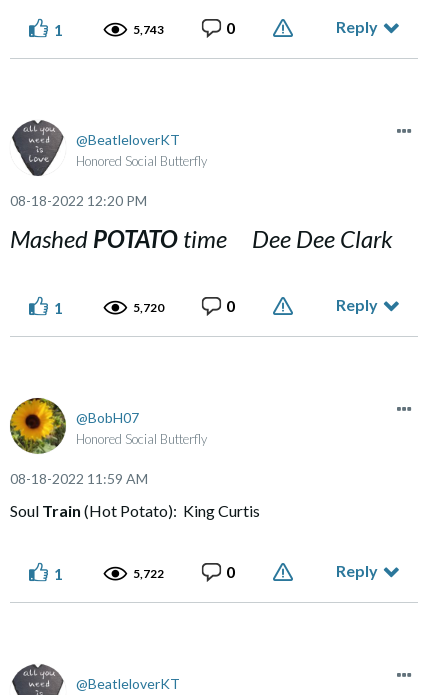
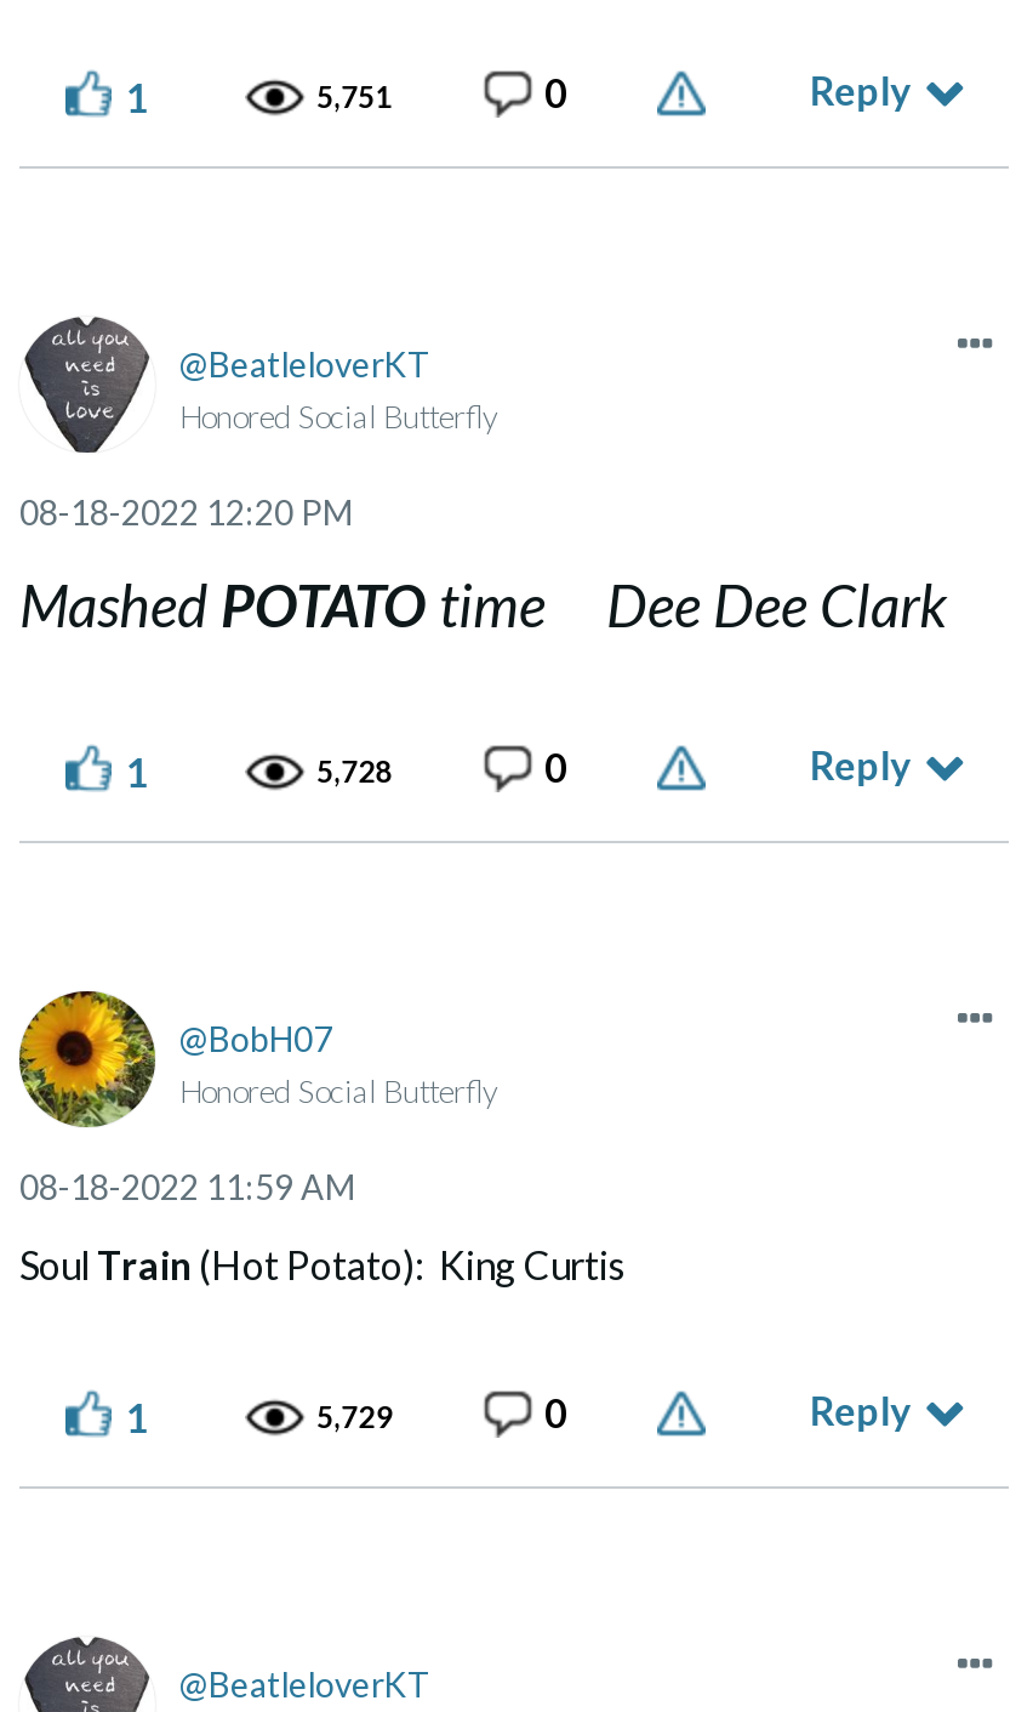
[133,22,164,37] 5,743 -> [317,78,392,115] 5,751
[133,300,164,315] 5,720 -> [317,753,392,789] 5,728
[133,566,164,581] 5,722 -> [317,1398,392,1435] 5,729

